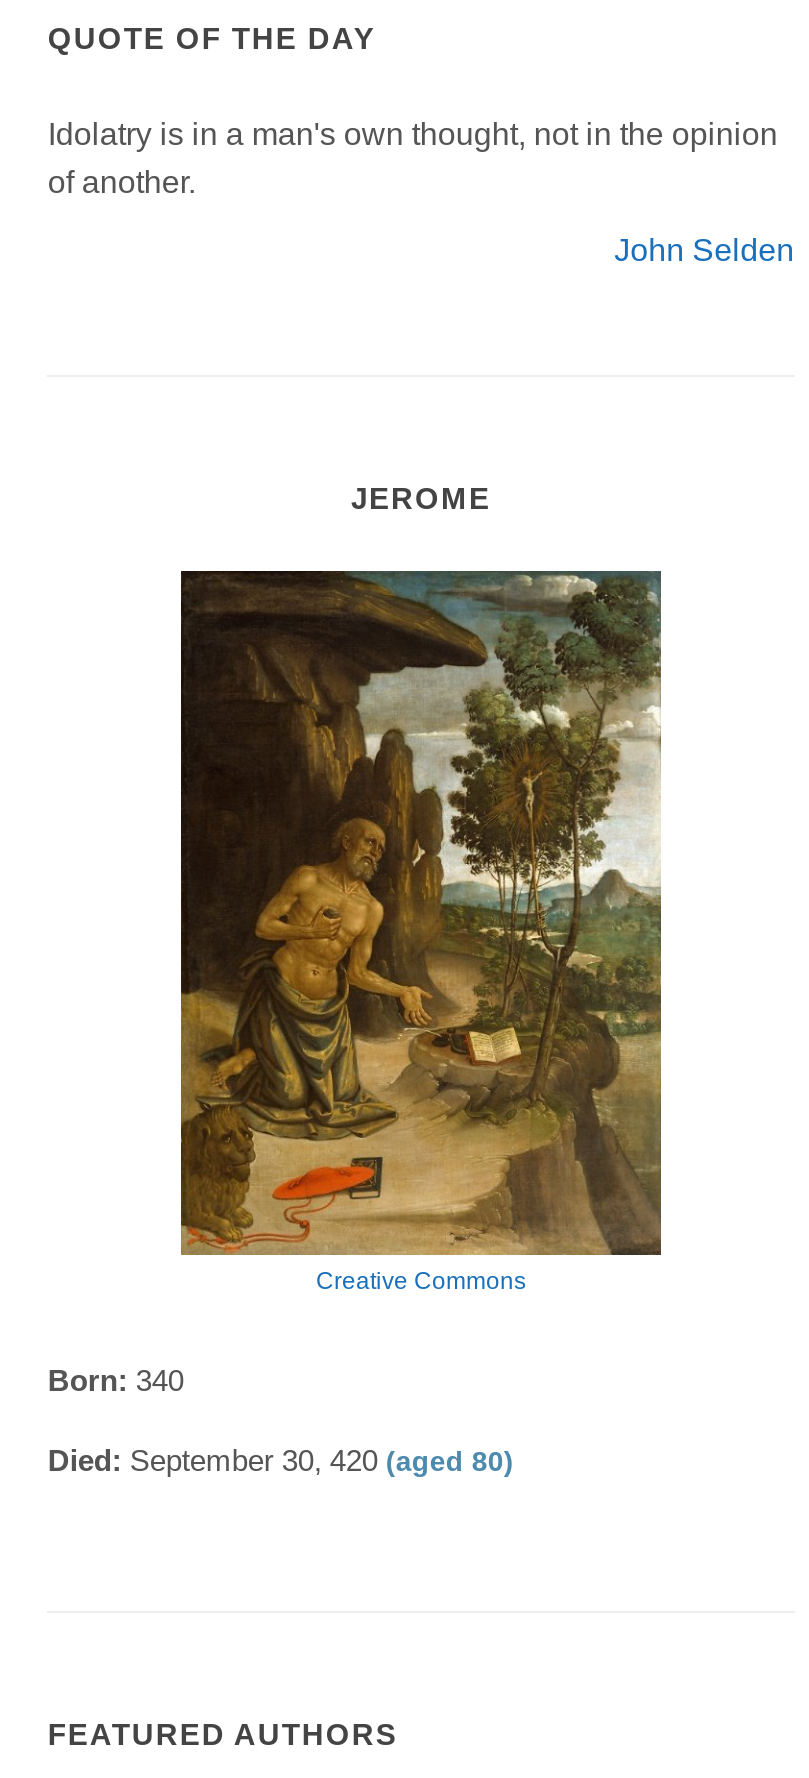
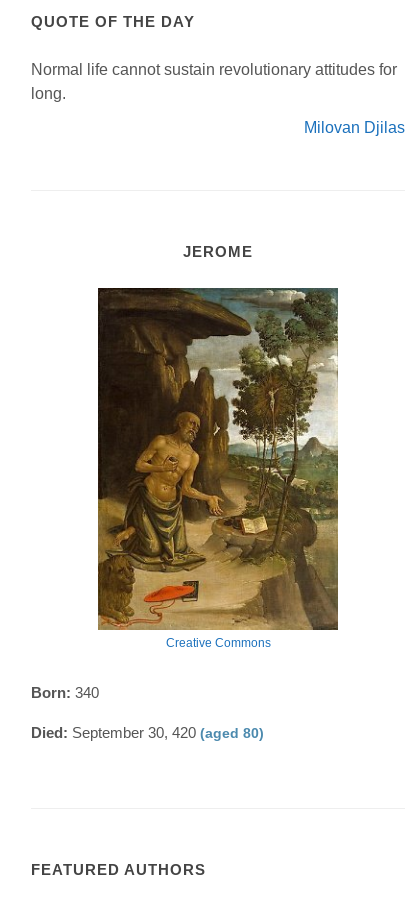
[48,116,778,198] Idolatry is in a man's own thought, not in the opinion | of another. -> [31,61,397,102] Normal life cannot sustain revolutionary attitudes for | long.
[614,232,794,266] John Selden -> [304,119,405,136] Milovan Djilas

